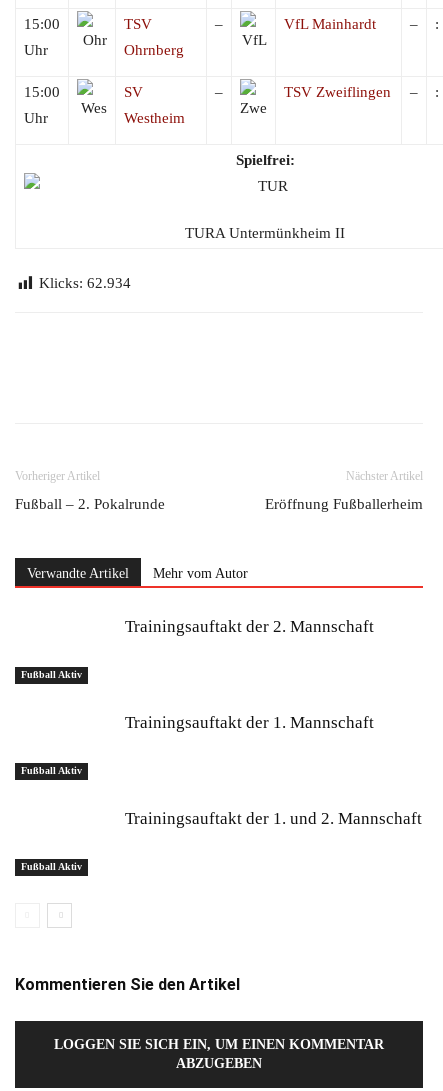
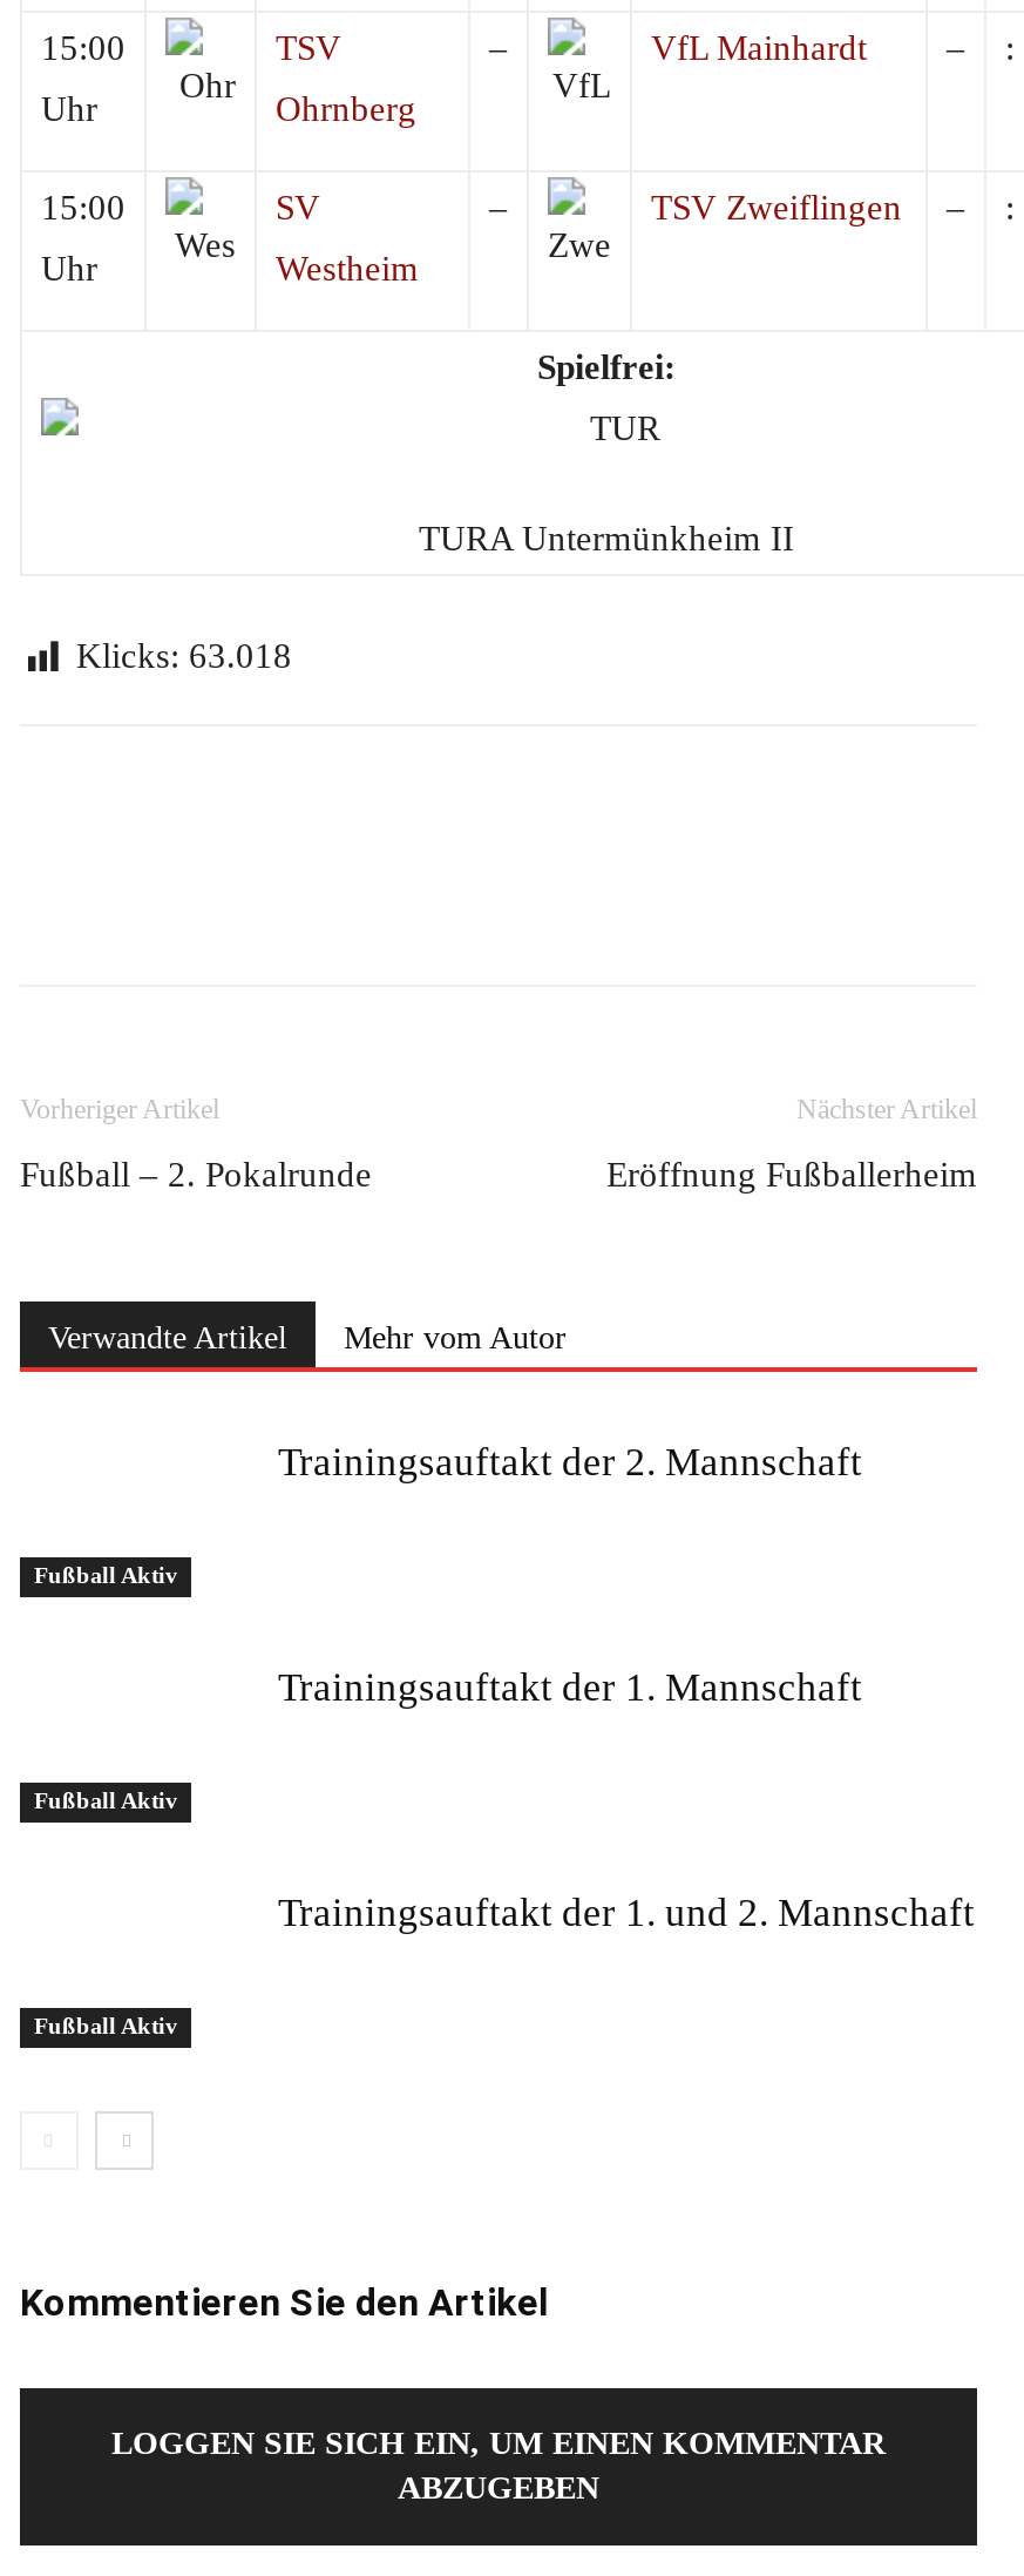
[39,275,131,291] Klicks: 62.934 -> [76,637,292,675] Klicks: 63.018

